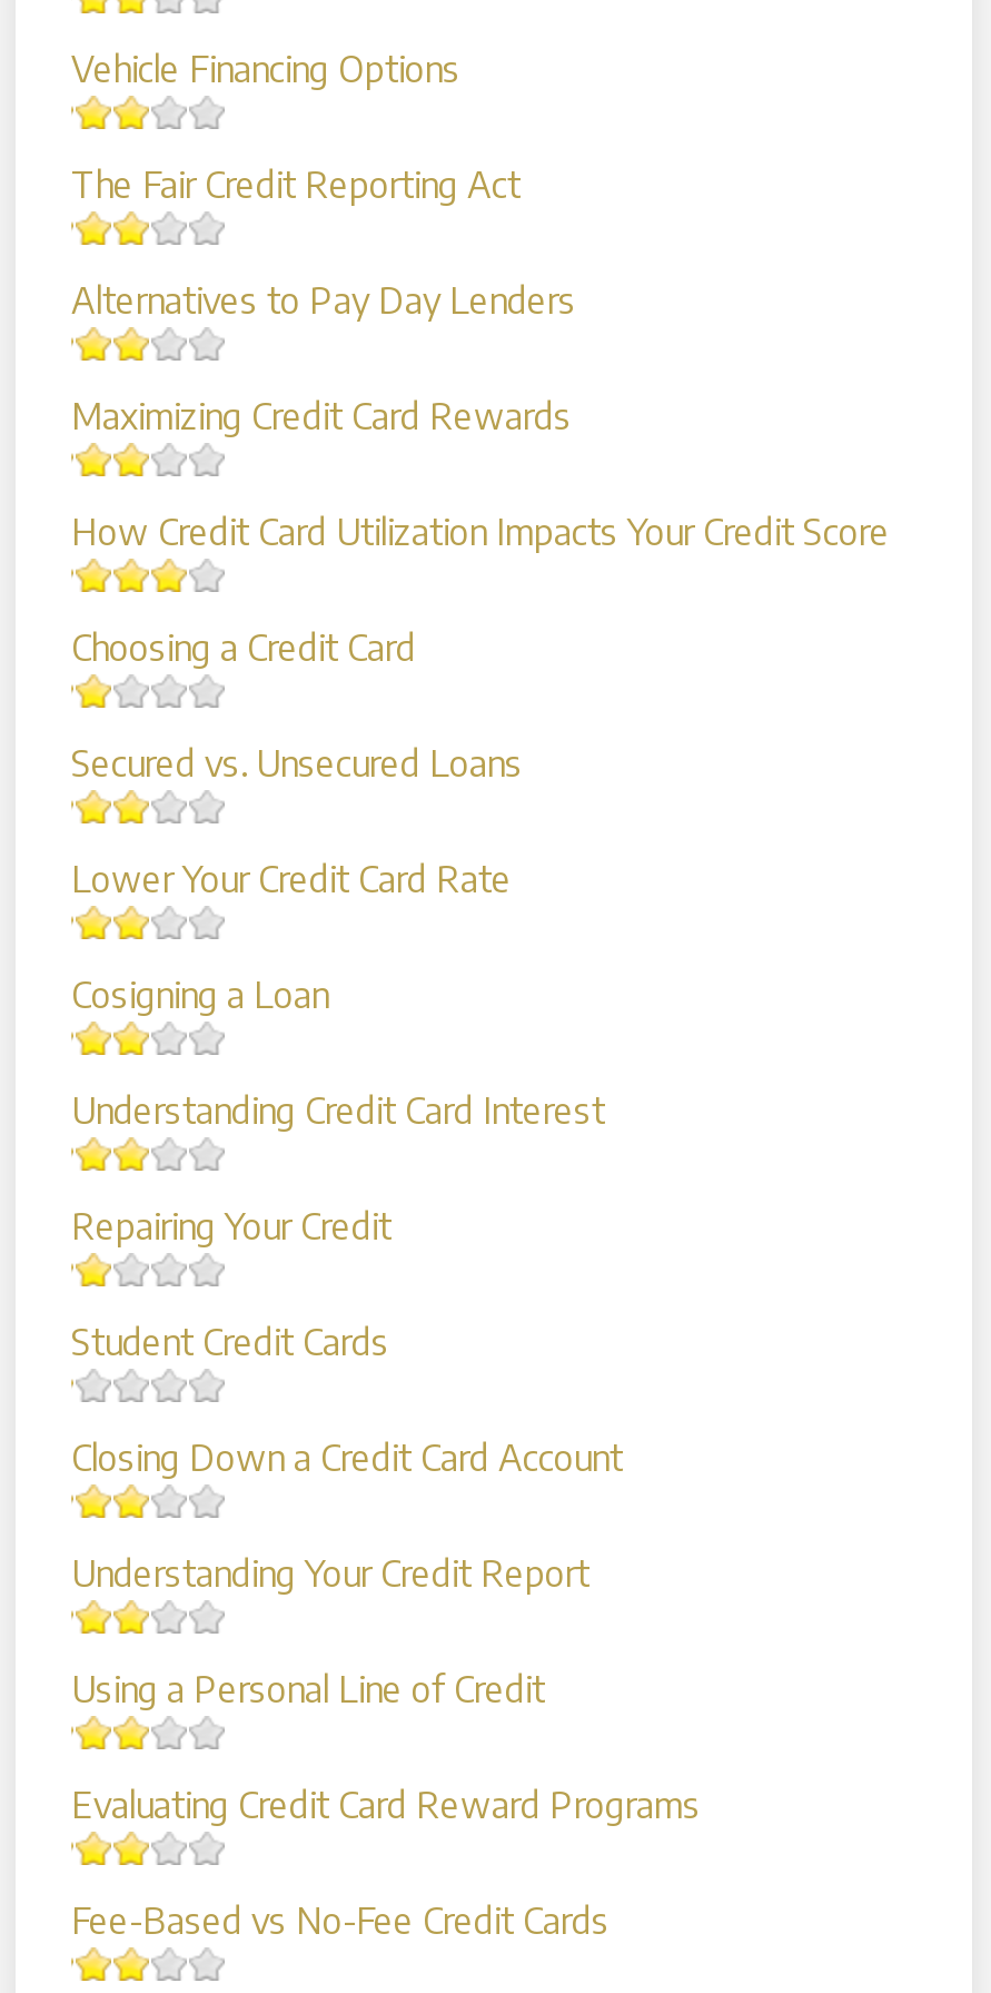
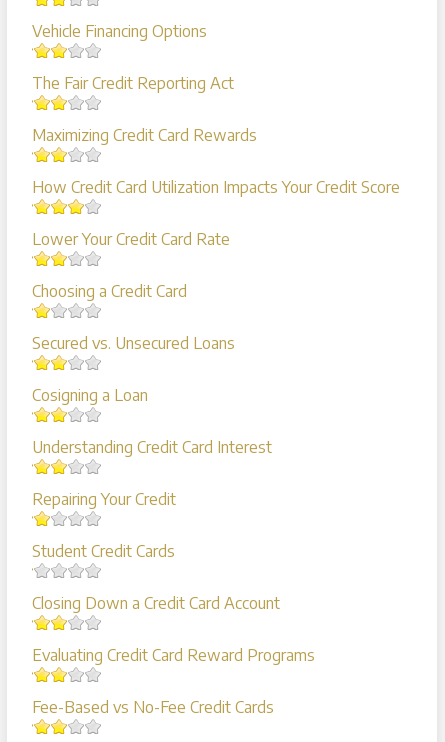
[71,279,576,324] Alternatives to Pay Day Lenders -> none
moved [71,858,512,902] -> [32,229,230,249]: Lower Your Credit Card Rate
[71,1552,589,1712] Understanding Your Credit Report | Using a Personal Line of Credit -> none

